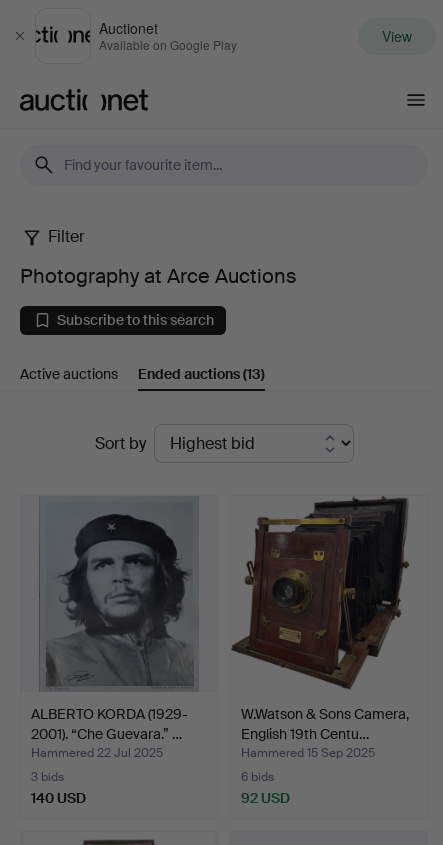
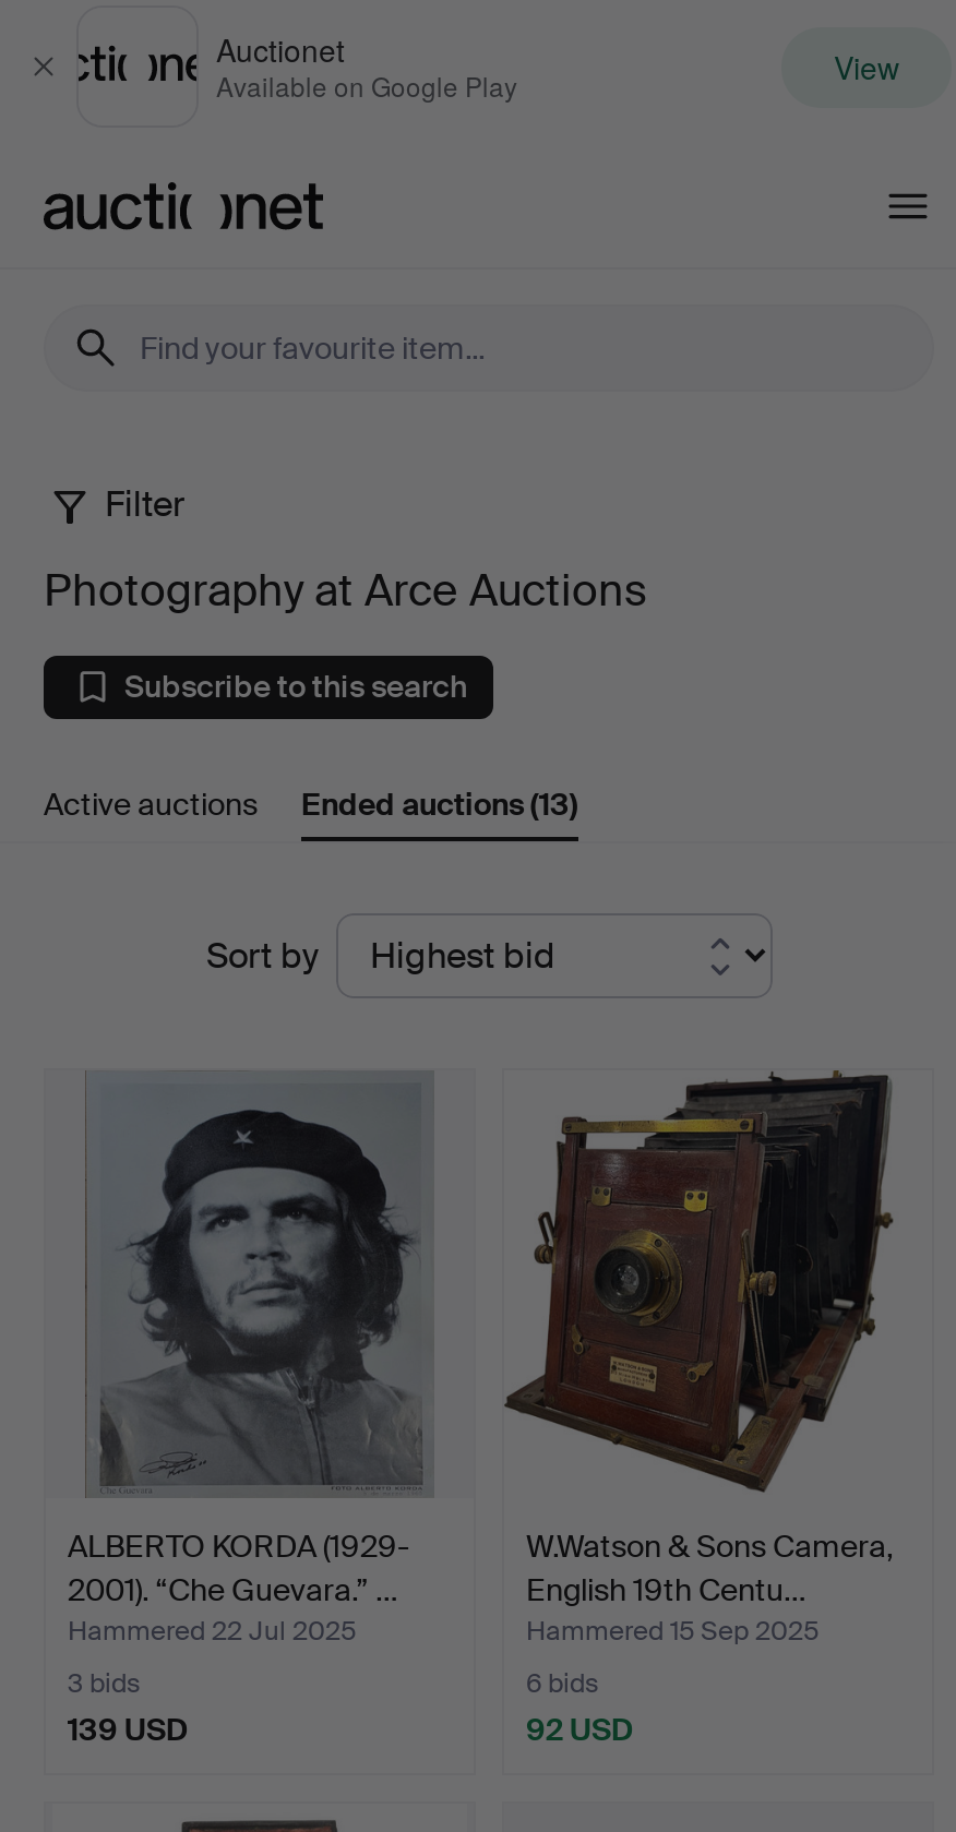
[31,789,86,807] 140 USD -> [68,1709,188,1748] 139 USD

